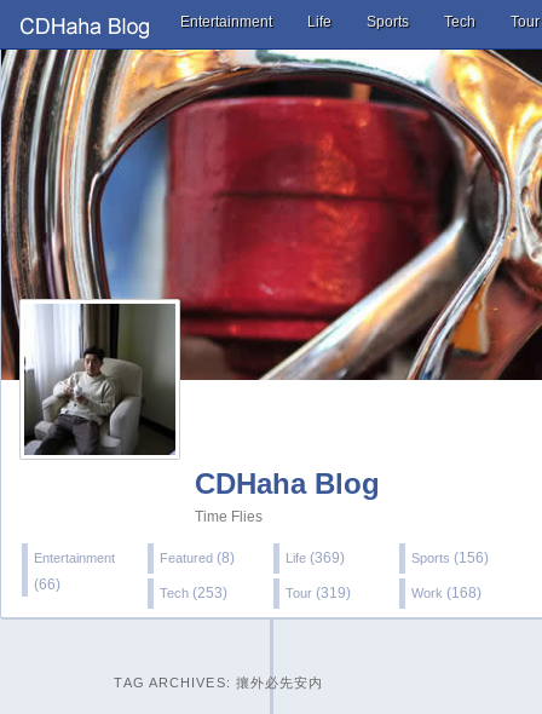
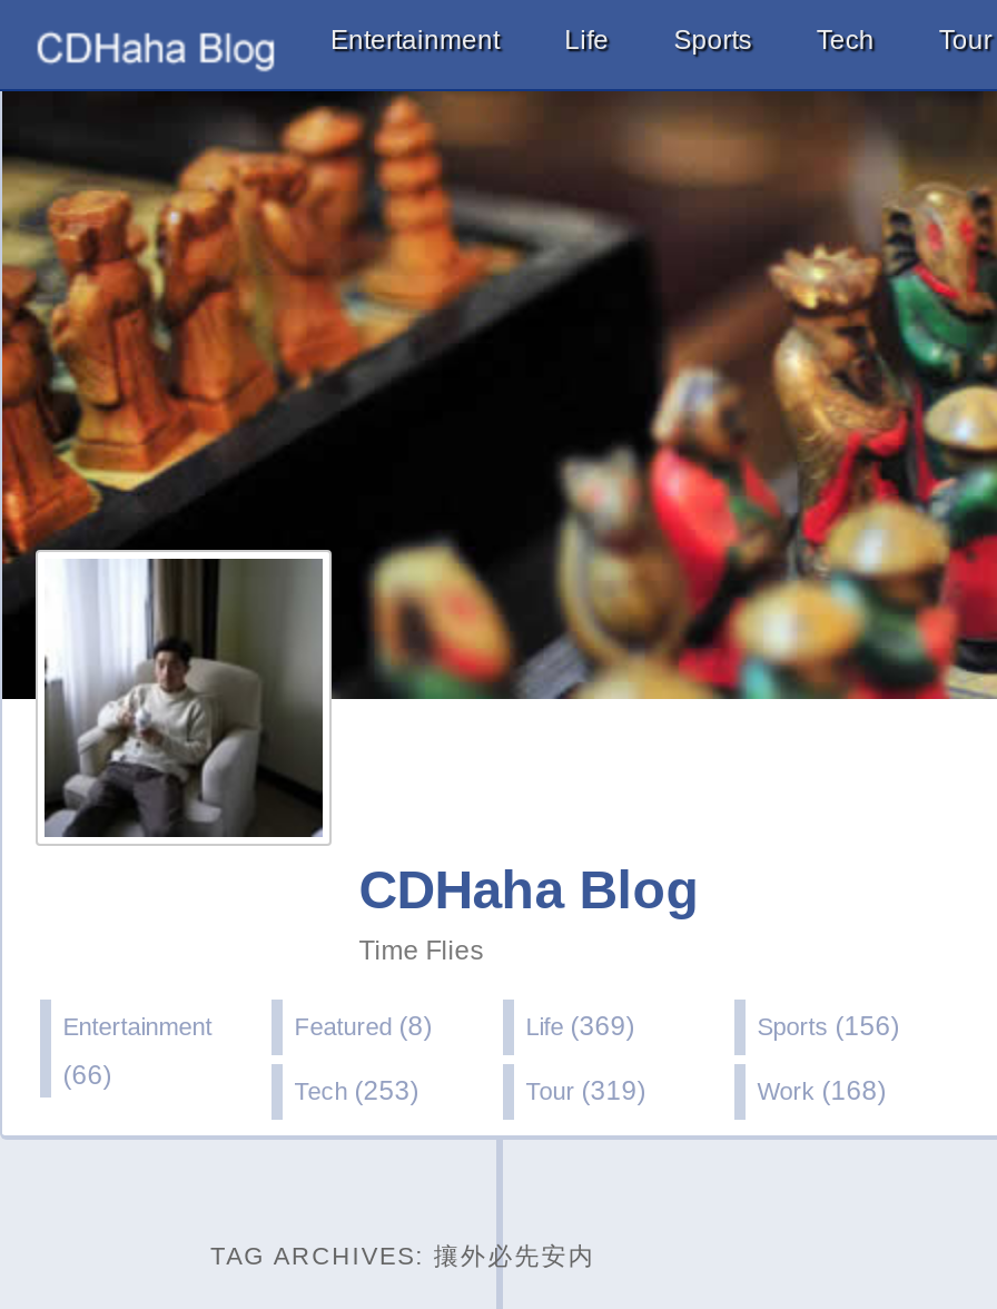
[4,48,538,381] [image] -> [7,89,990,701] [image]

